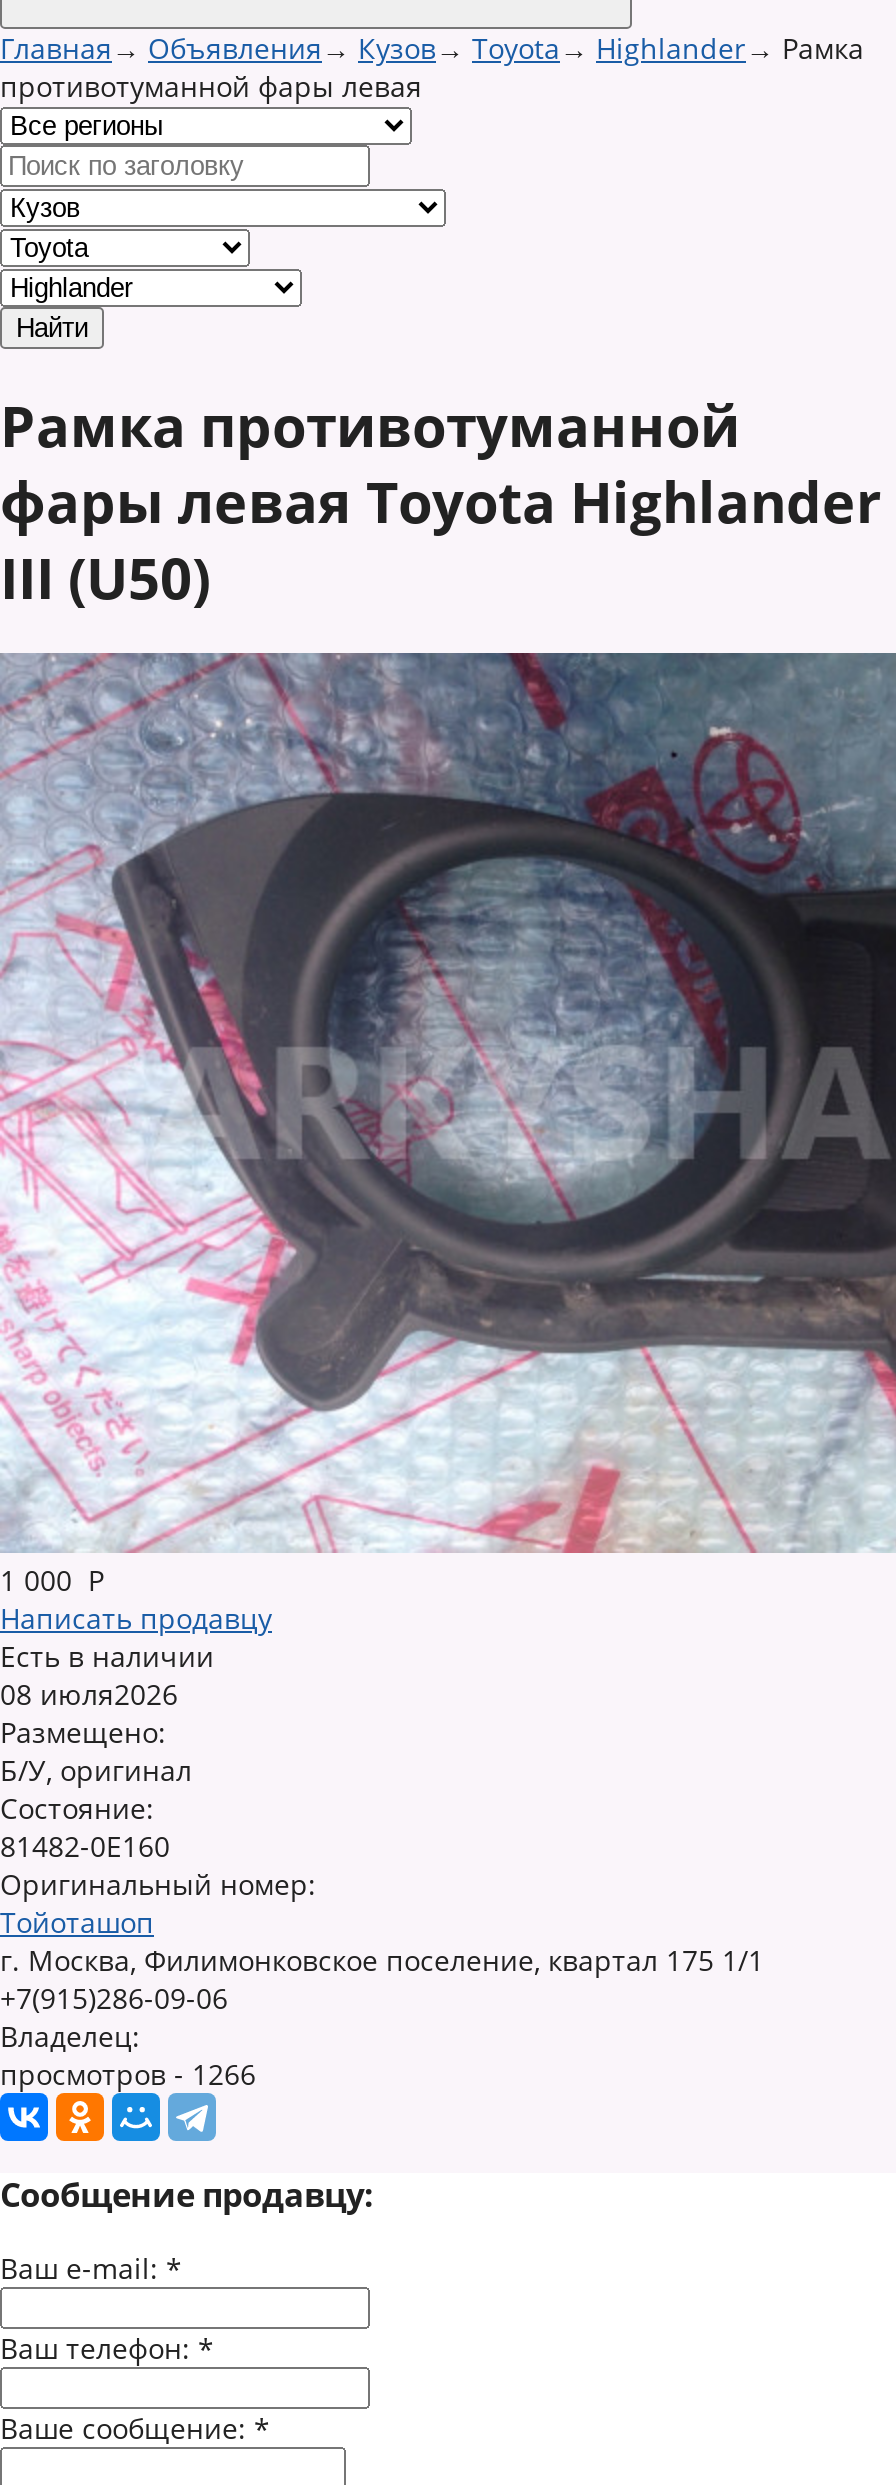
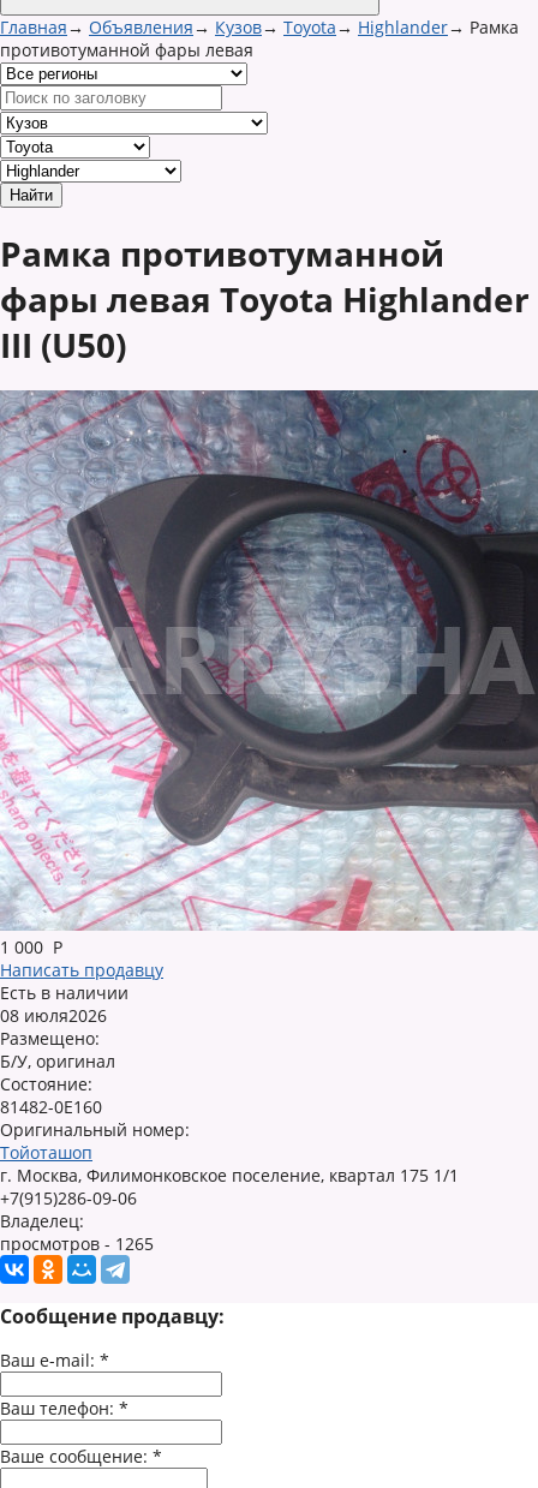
[0,2054,256,2092] просмотров - 1266 -> [0,1232,154,1254] просмотров - 1265

